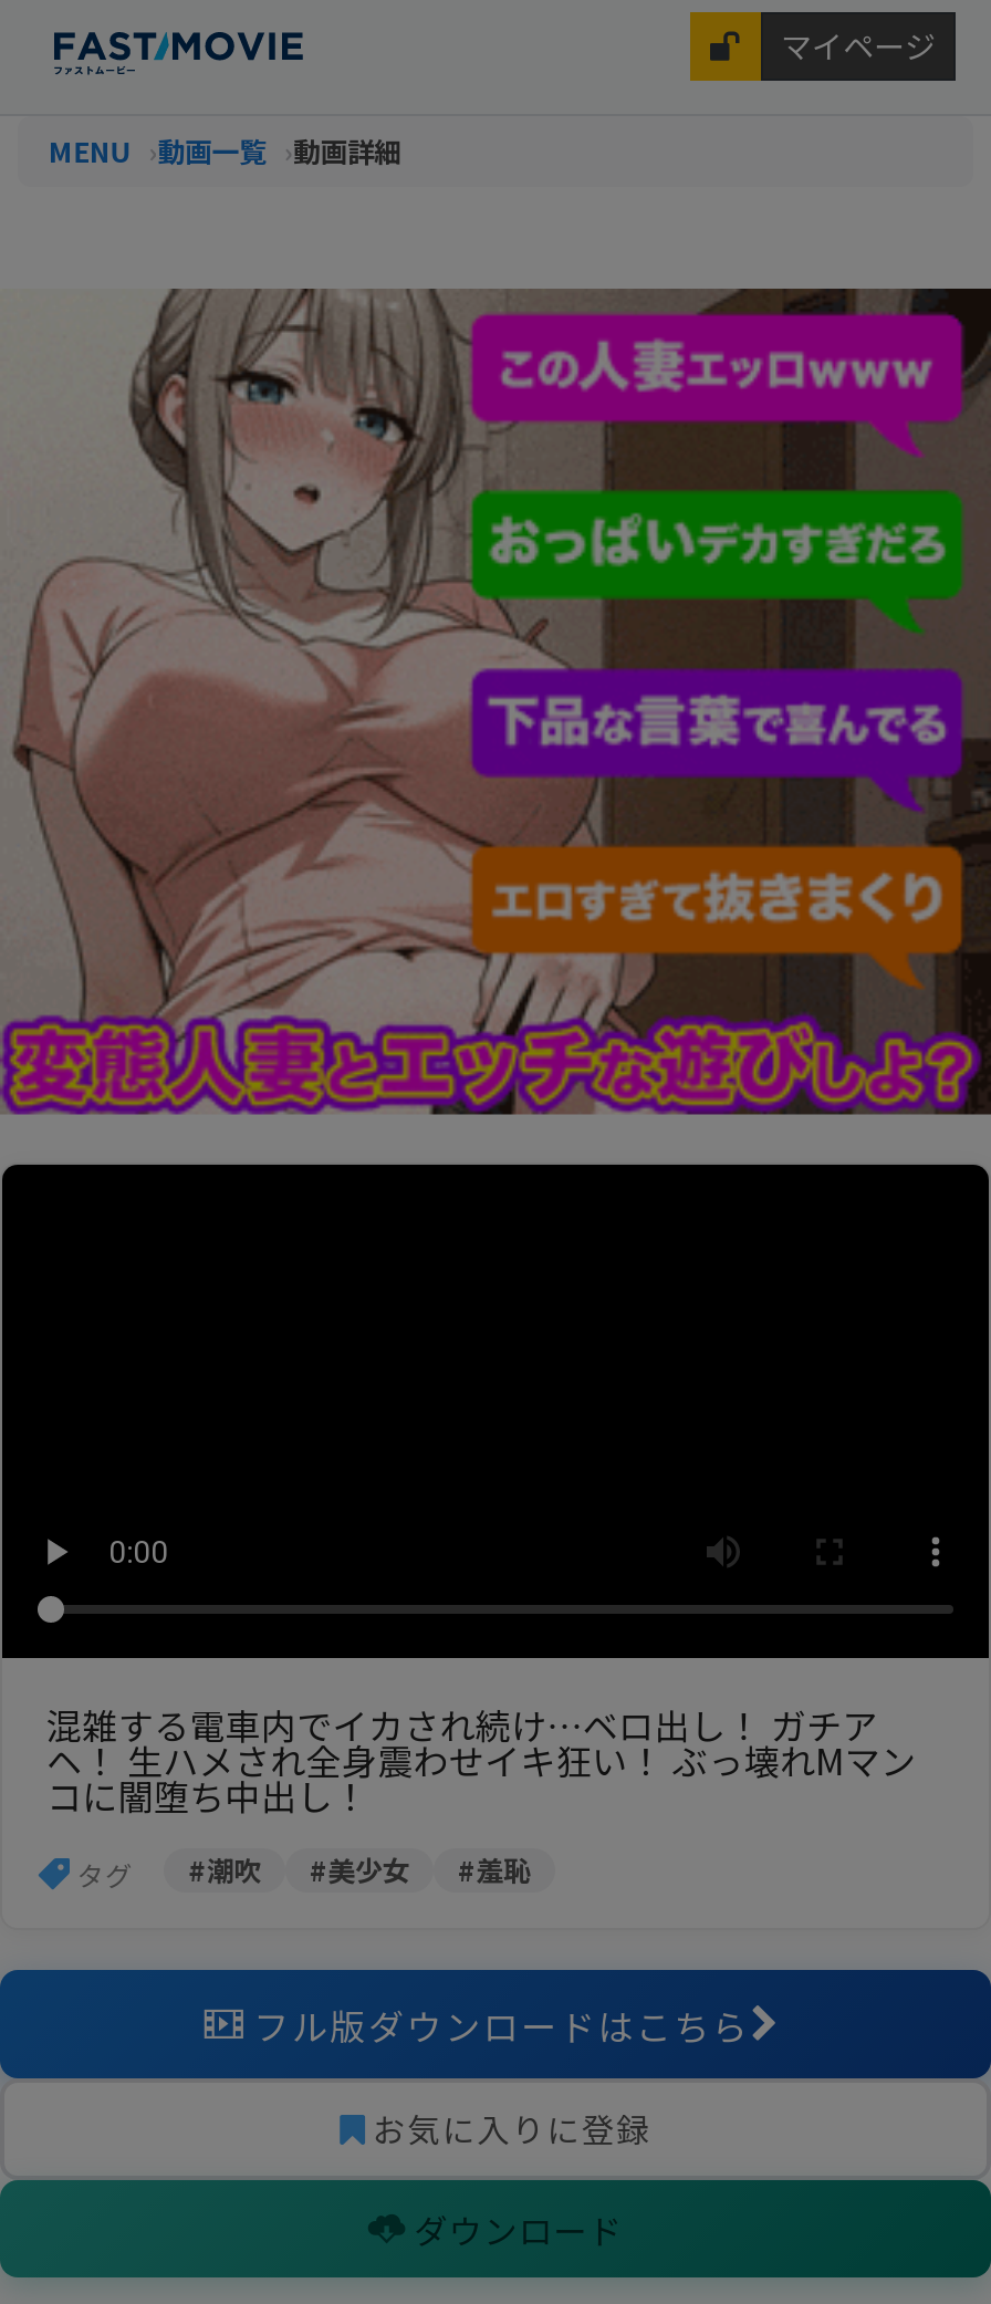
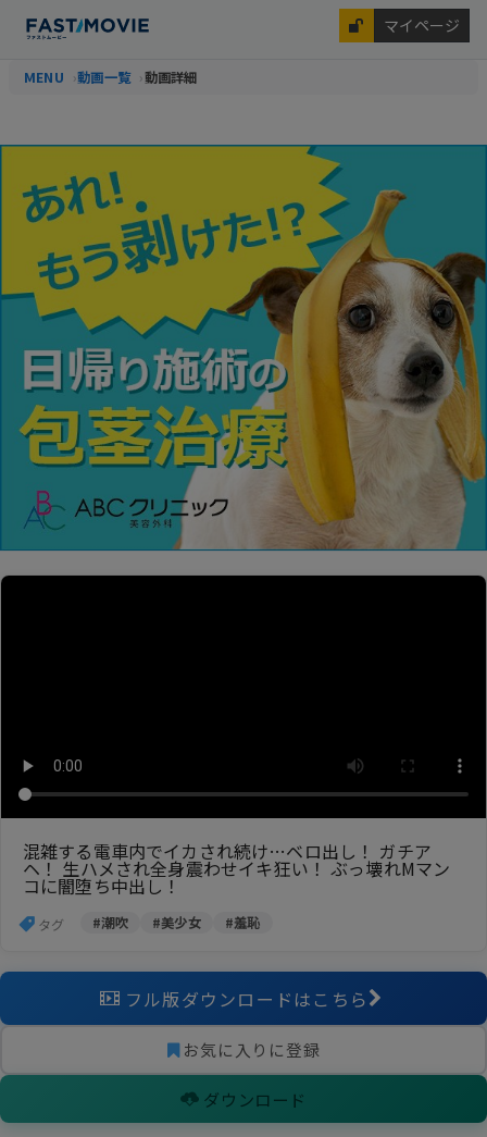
[7,286,984,1116] [image] -> [3,144,484,552] [image]

